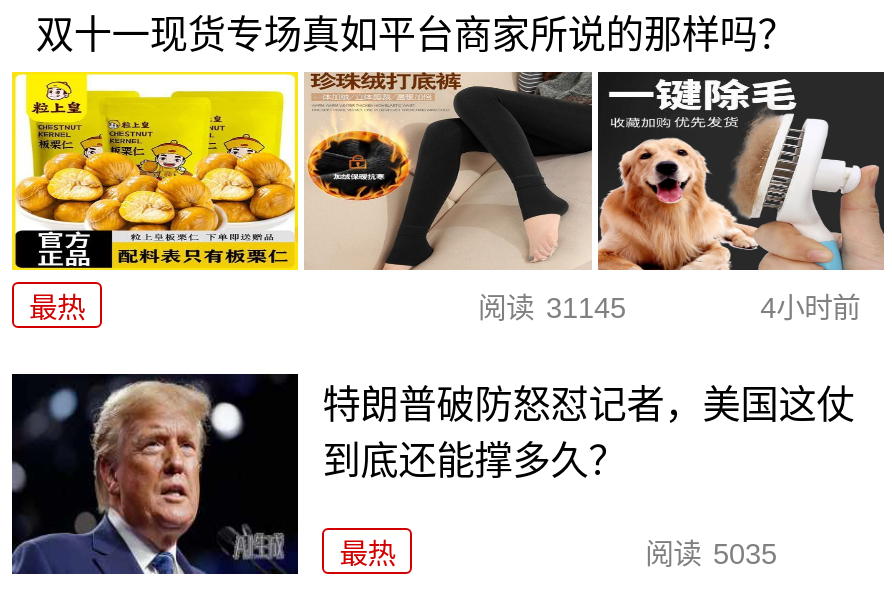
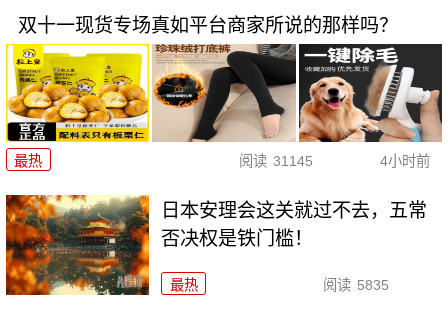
[10,371,855,577] [image] | 特朗普破防怒怼记者，美国这仗 | 到底还能撑多久？ -> [5,194,427,296] [image] | 日本安理会这关就过不去，五常 | 否决权是铁门槛！
[645,539,777,571] 阅读 5035 -> [323,277,388,293] 阅读 5835

